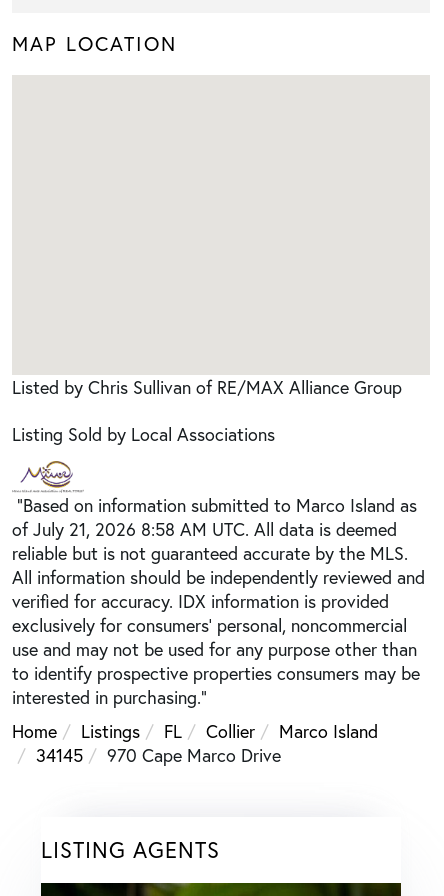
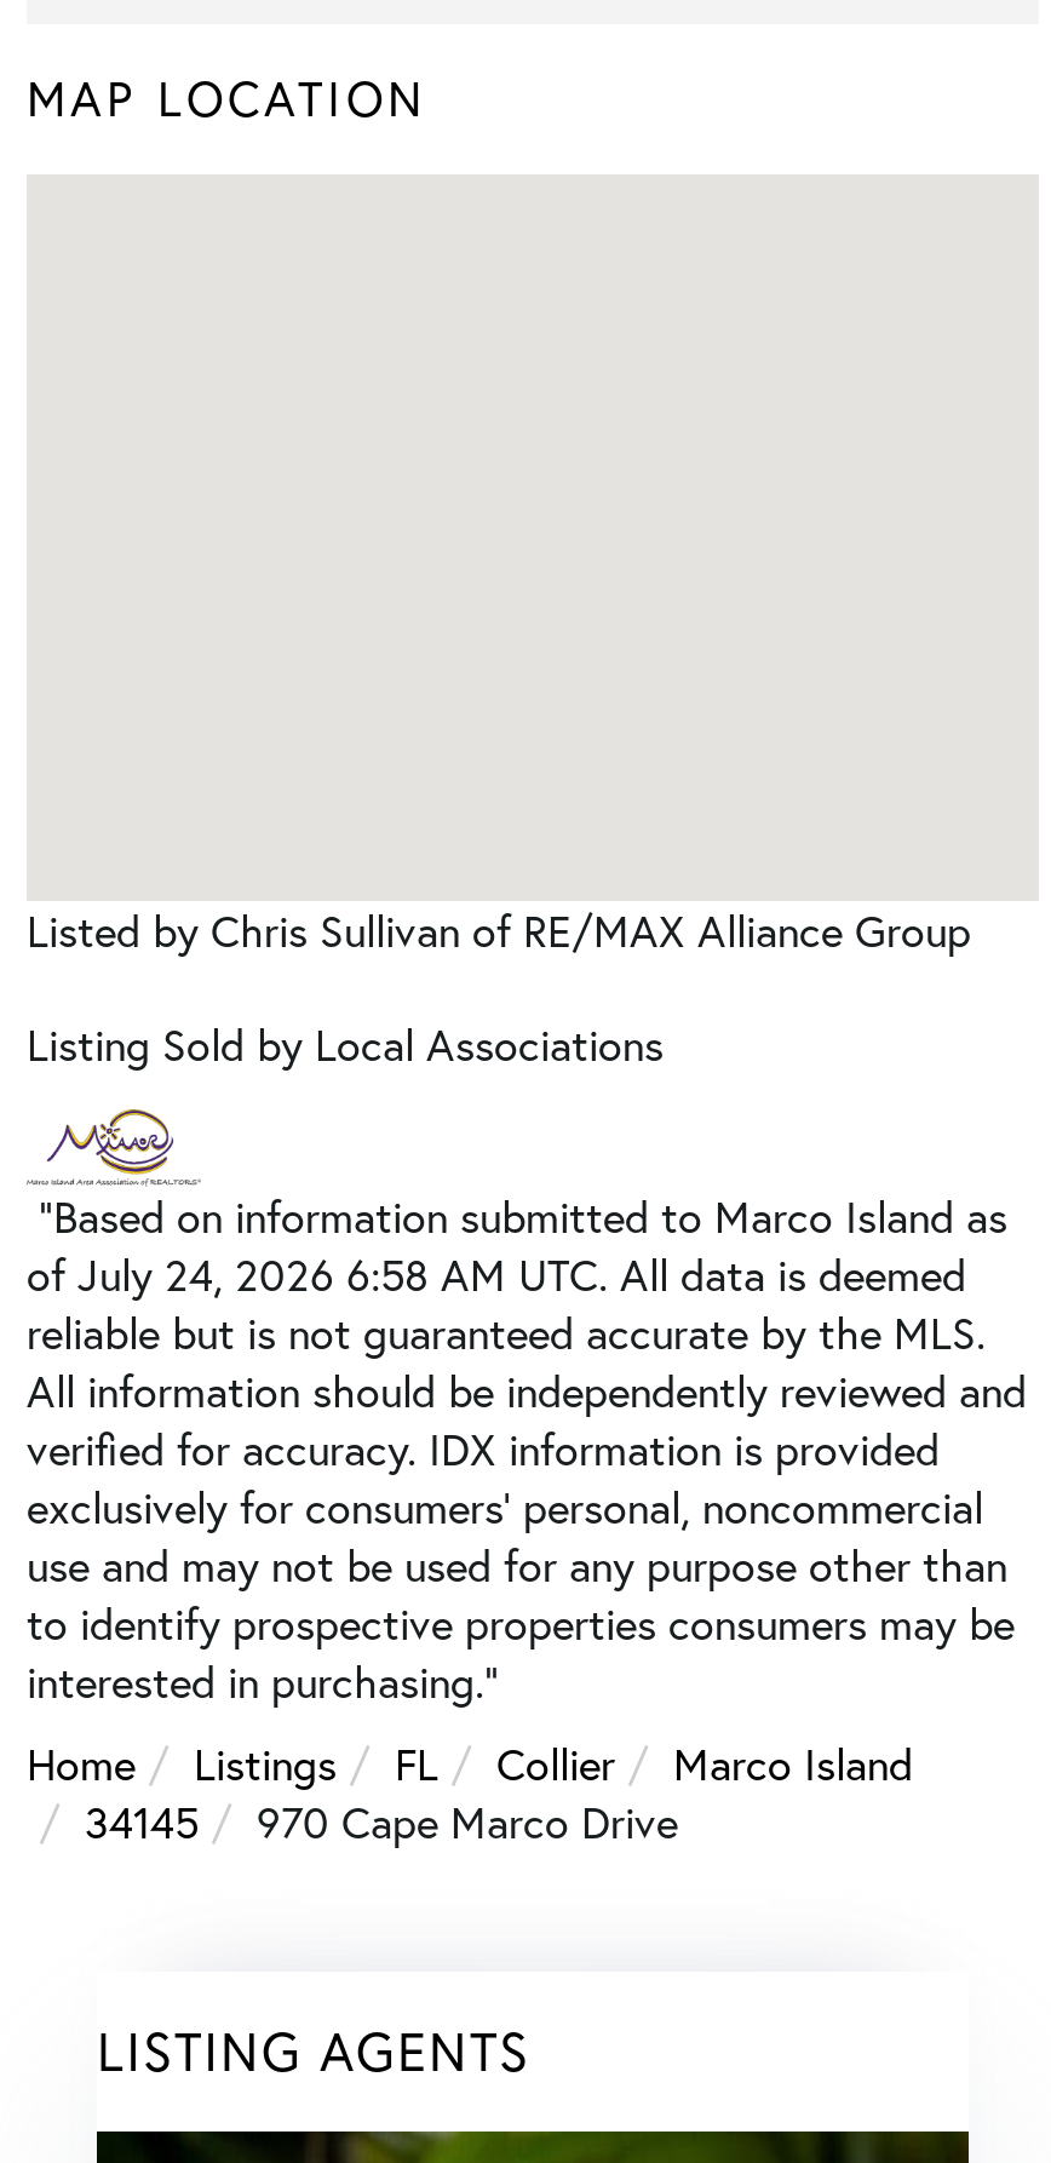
[12,517,397,541] of July 21, 2026 8:58 AM UTC. All data is deemed -> [27,1245,966,1303] of July 24, 2026 6:58 AM UTC. All data is deemed

